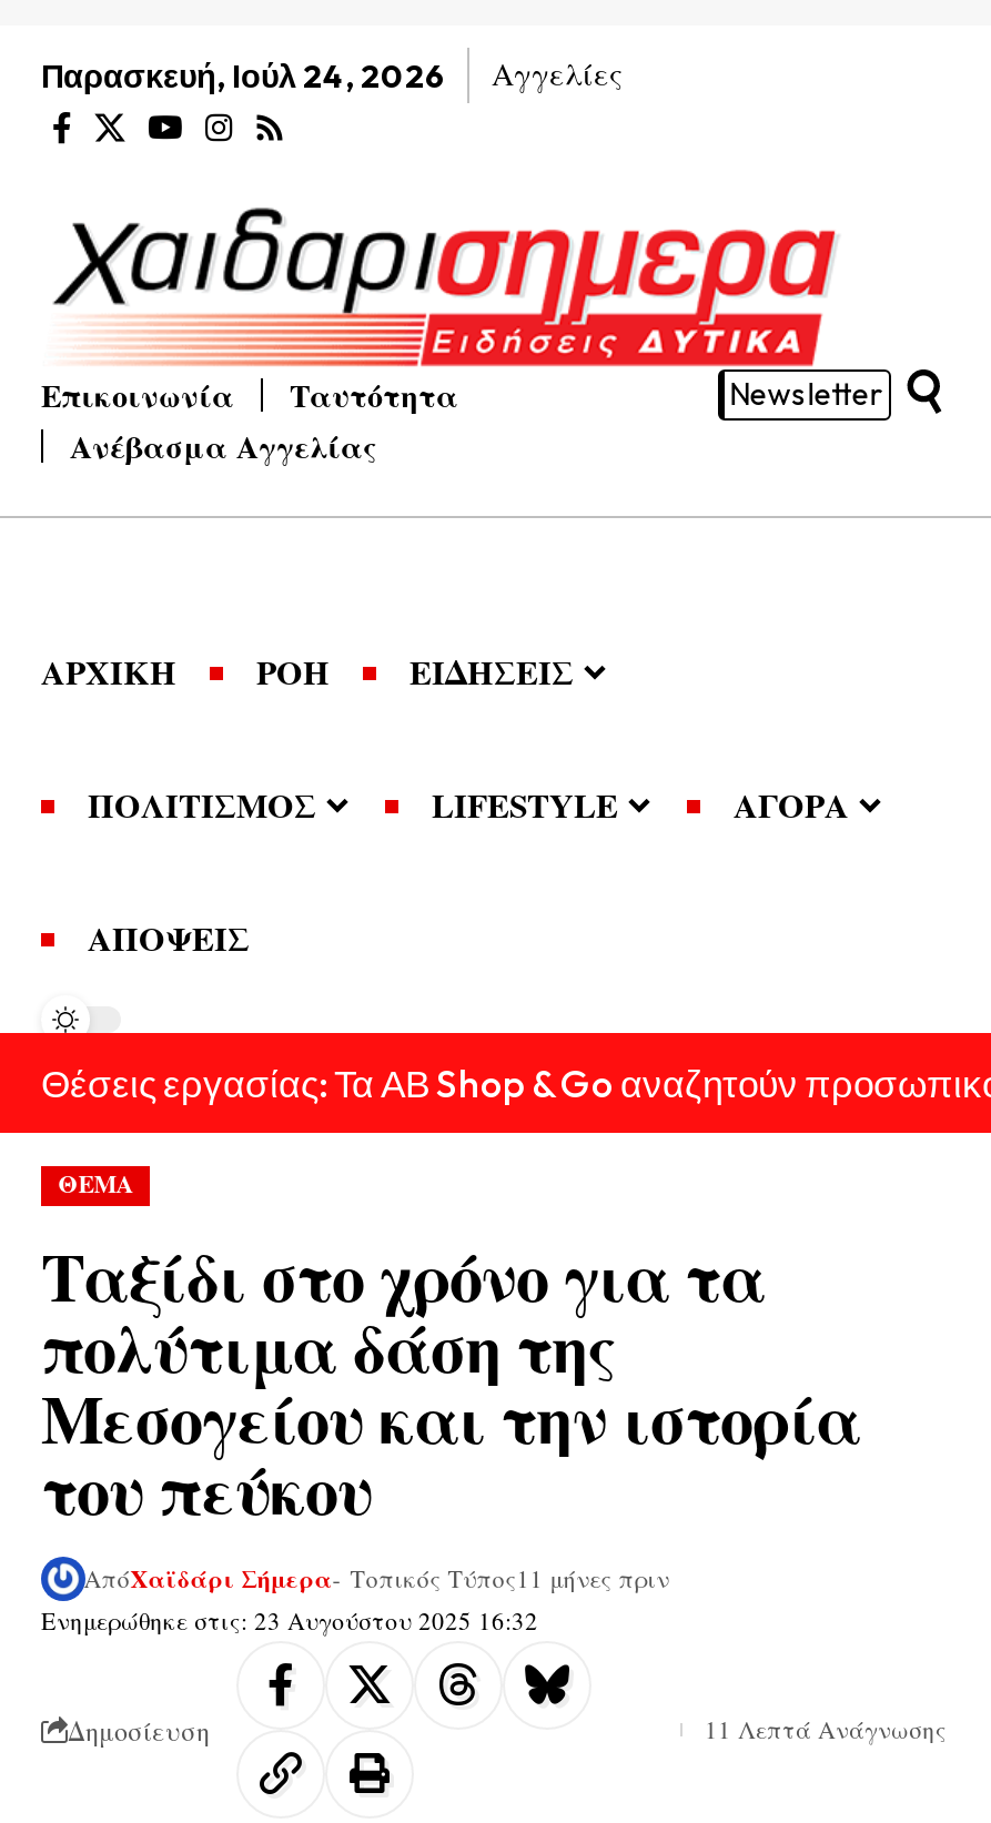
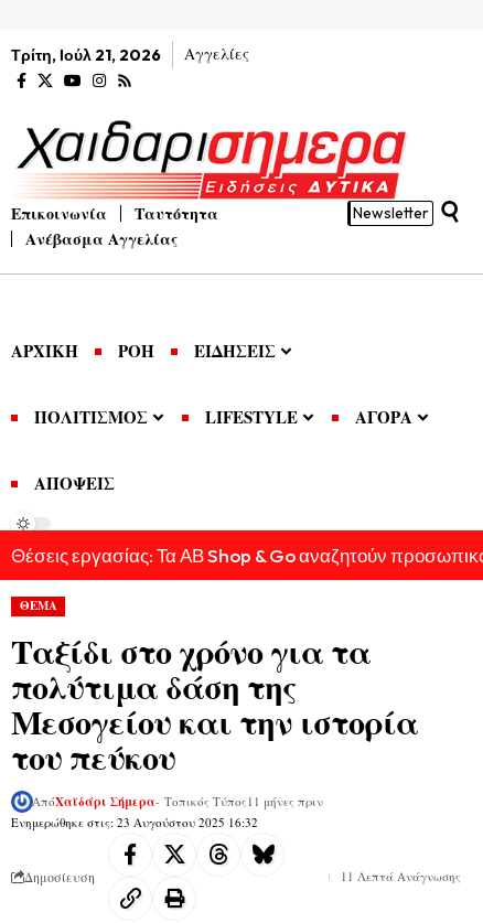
[41,57,445,97] Παρασκευή, Ιούλ 24, 2026 -> [11,45,161,65] Τρίτη, Ιούλ 21, 2026

